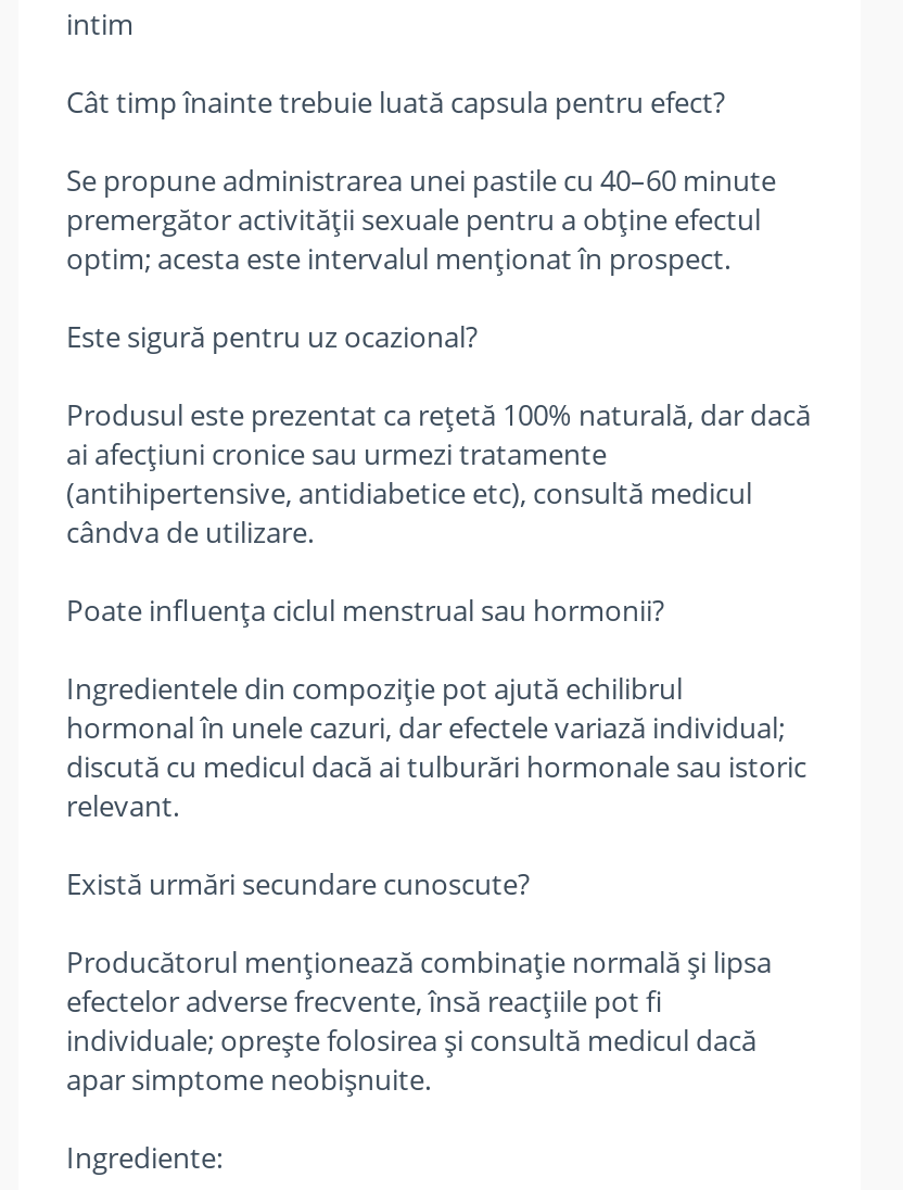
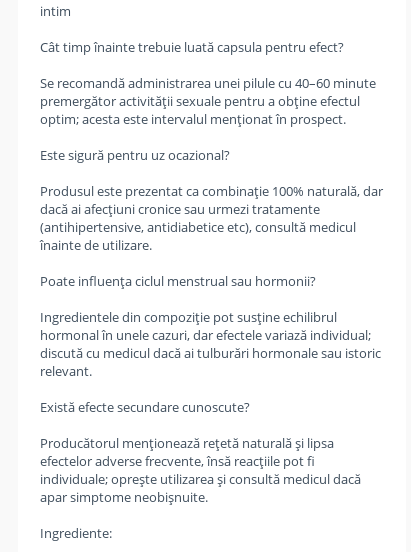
[66,161,776,200] Se propune administrarea unei pastile cu 40–60 minute -> [40,74,376,92] Se recomandă administrarea unei pilule cu 40–60 minute
[66,395,811,473] Produsul este prezentat ca rețetă 100% naturală, dar dacă | ai afecțiuni cronice sau urmezi tratamente -> [40,182,383,218] Produsul este prezentat ca combinație 100% naturală, dar | dacă ai afecțiuni cronice sau urmezi tratamente
[66,512,314,552] cândva de utilizare. -> [40,236,152,254] înainte de utilizare.
[66,669,683,708] Ingredientele din compoziție pot ajută echilibrul -> [40,308,337,326] Ingredientele din compoziție pot susține echilibrul
[66,864,531,903] Există urmări secundare cunoscute? -> [40,398,250,416] Există efecte secundare cunoscute?
[66,942,772,982] Producătorul menționează combinație normală și lipsa -> [40,434,334,452] Producătorul menționează rețetă naturală și lipsa
[66,1021,756,1060] individuale; oprește folosirea și consultă medicul dacă -> [40,470,361,488] individuale; oprește utilizarea și consultă medicul dacă

